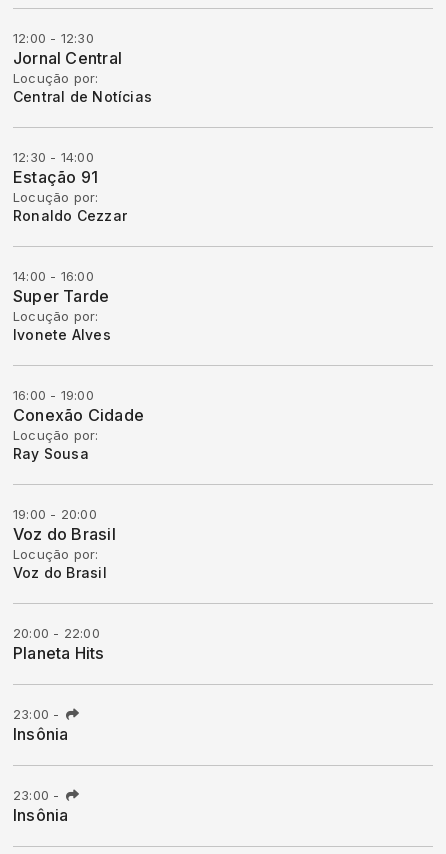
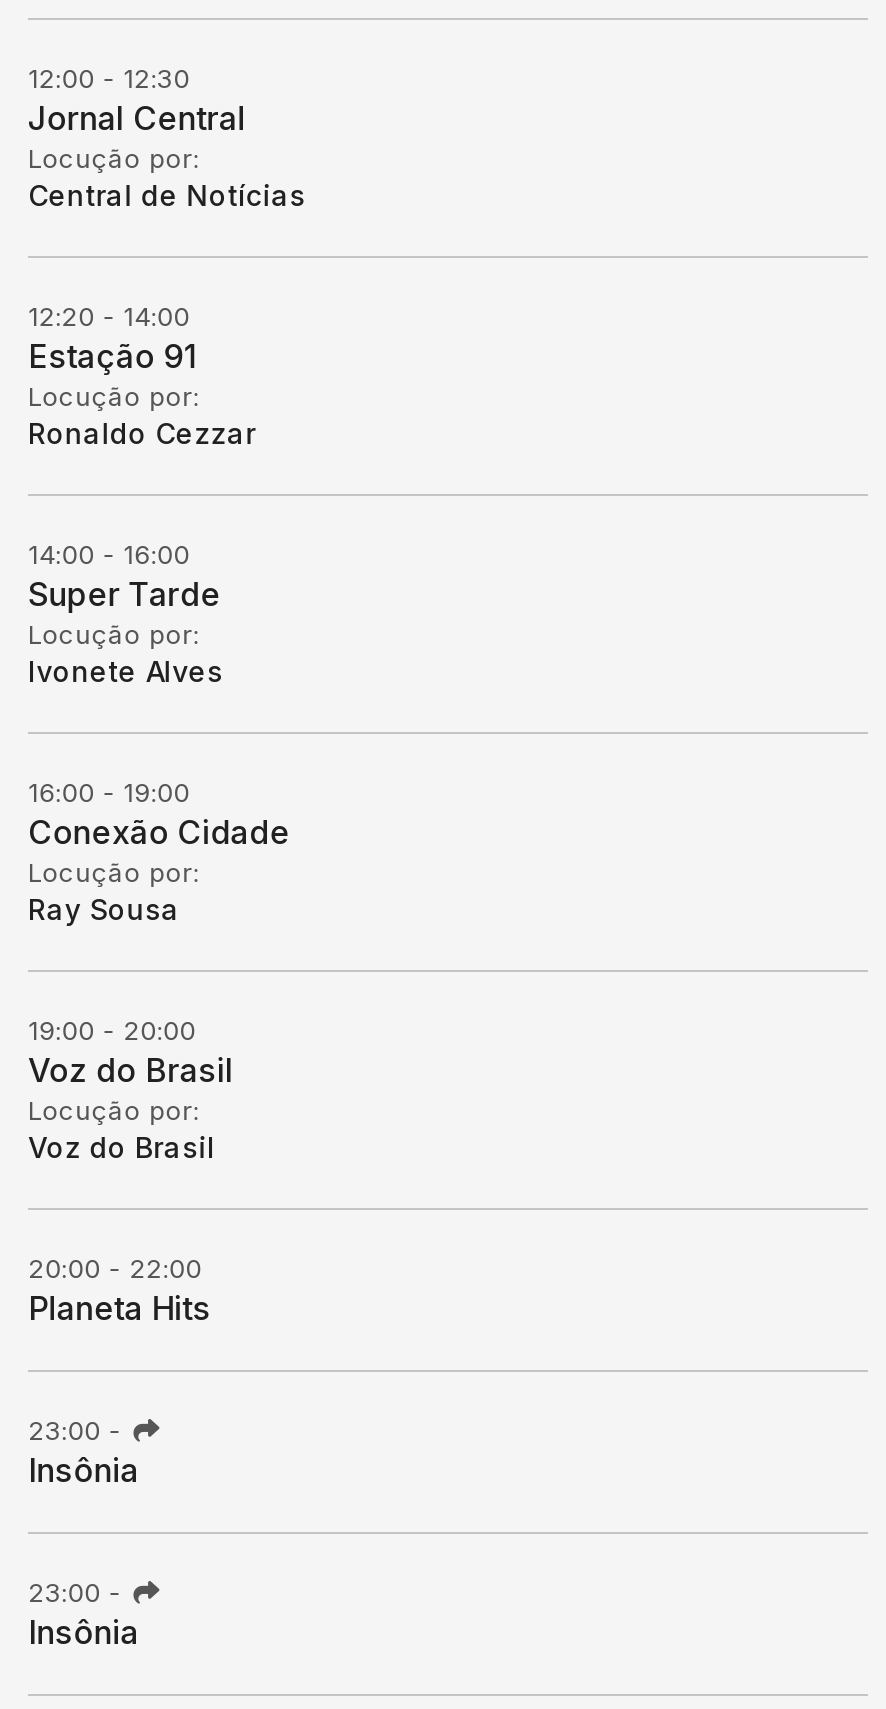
[13,149,94,165] 12:30 - 14:00 -> [28,300,189,332] 12:20 - 14:00

